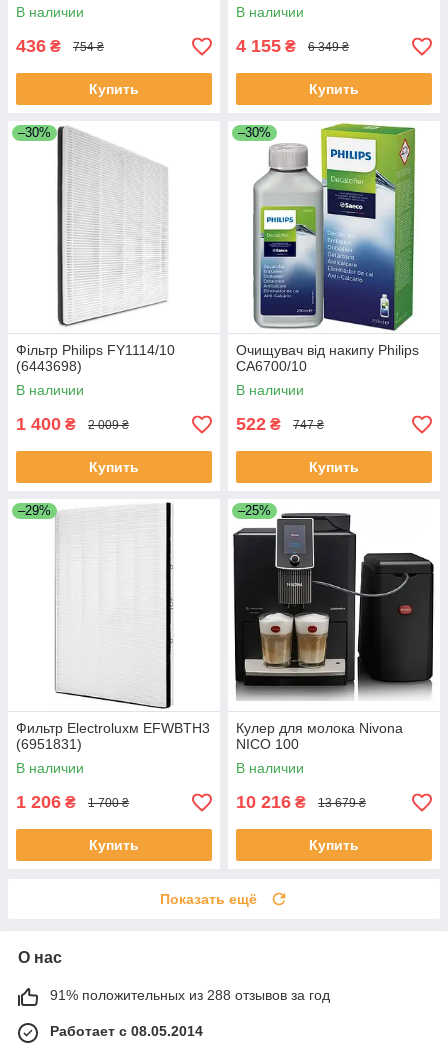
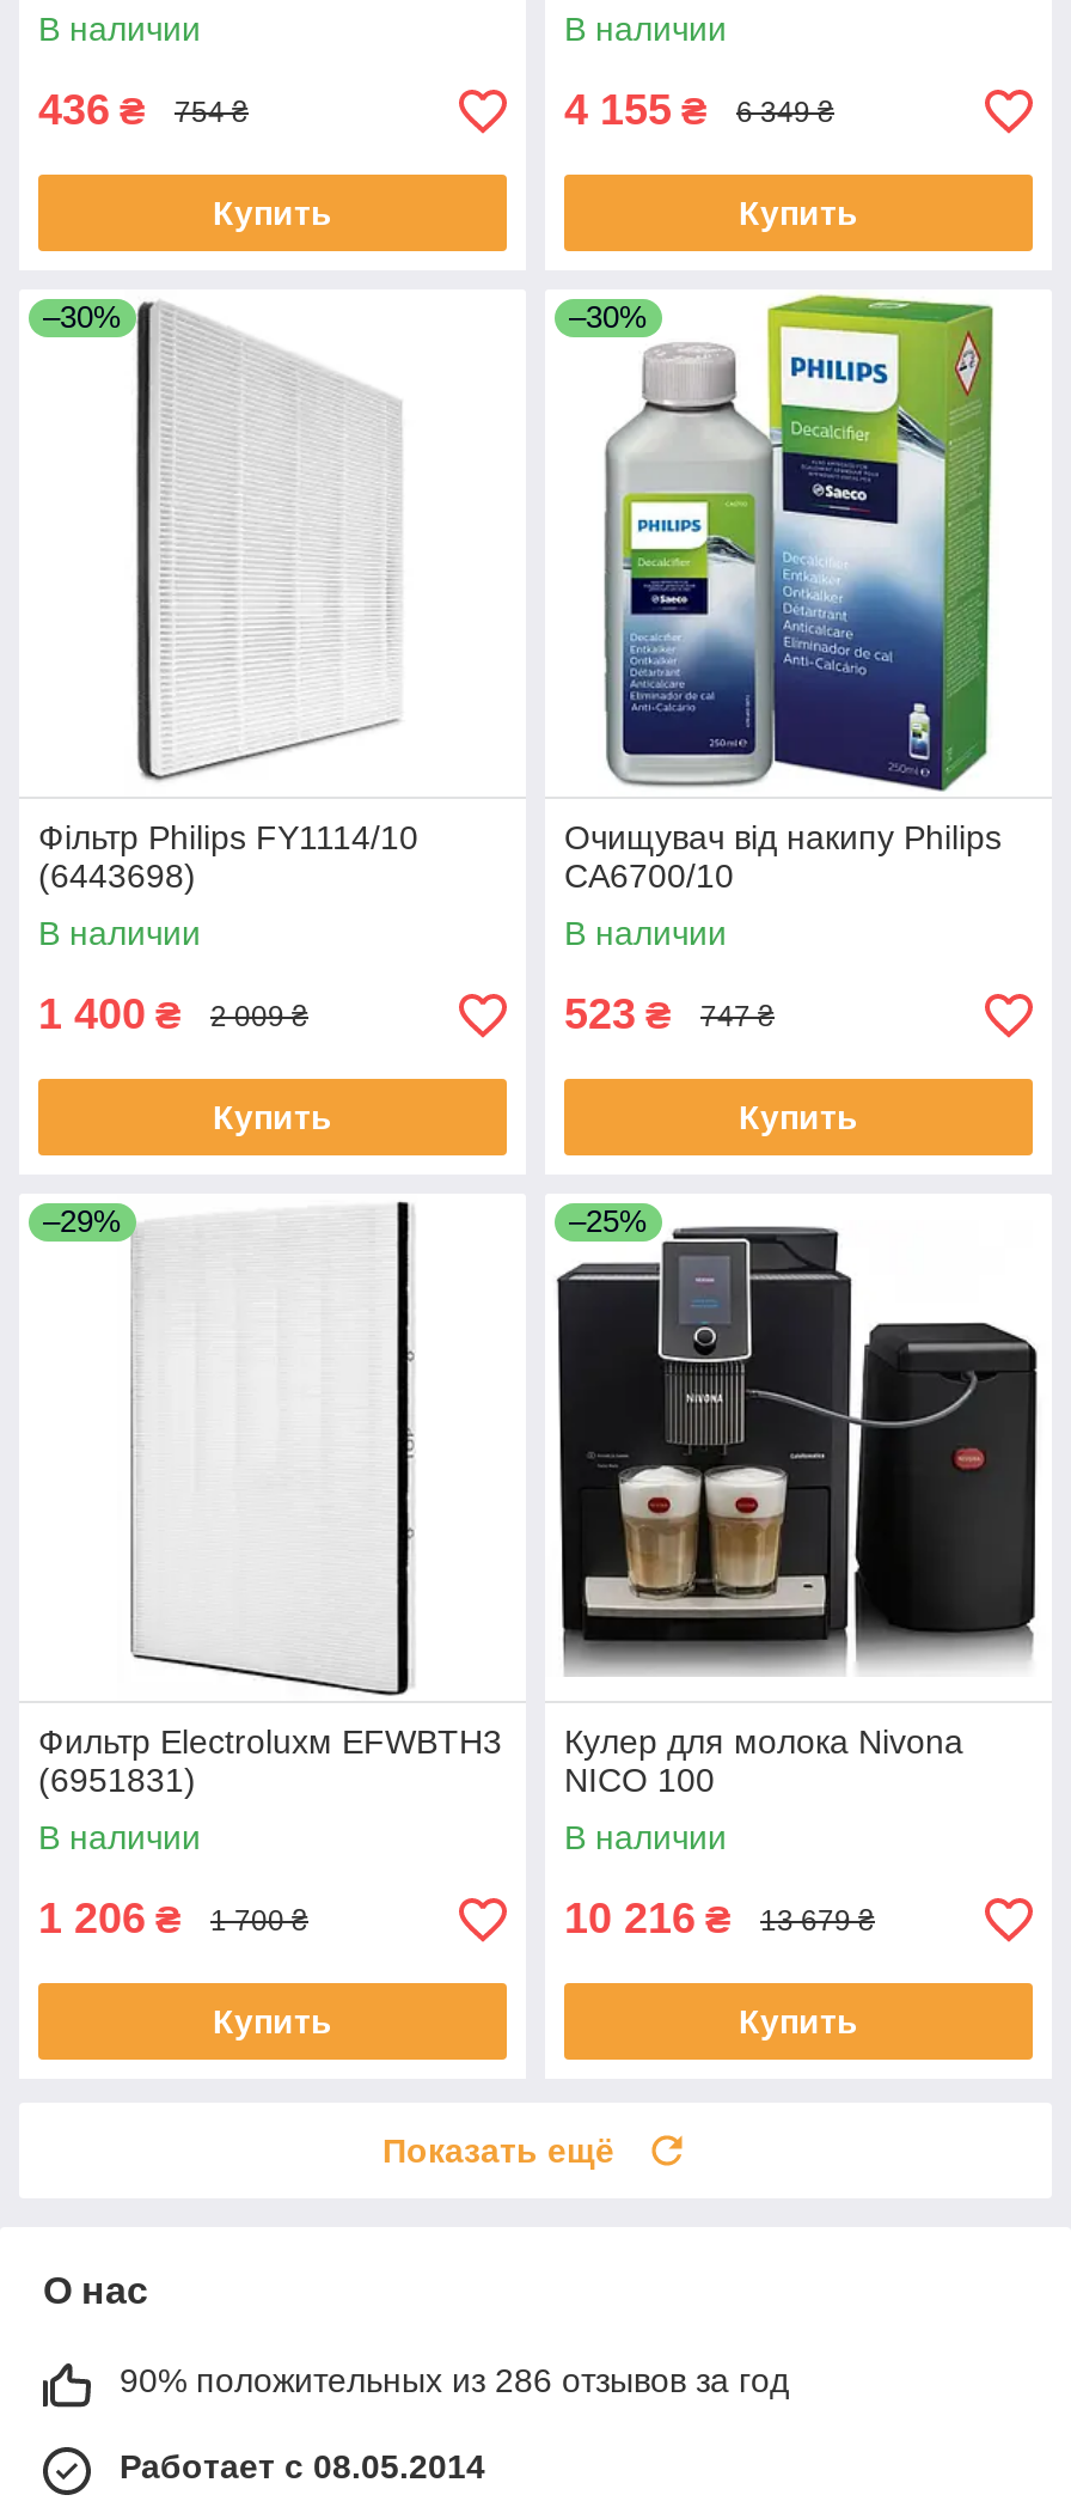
[236,414,281,434] 522 ₴ -> [564,992,672,1039] 523 ₴
[50,987,330,1003] 91% положительных из 288 отзывов за год -> [120,2362,789,2401] 90% положительных из 286 отзывов за год

